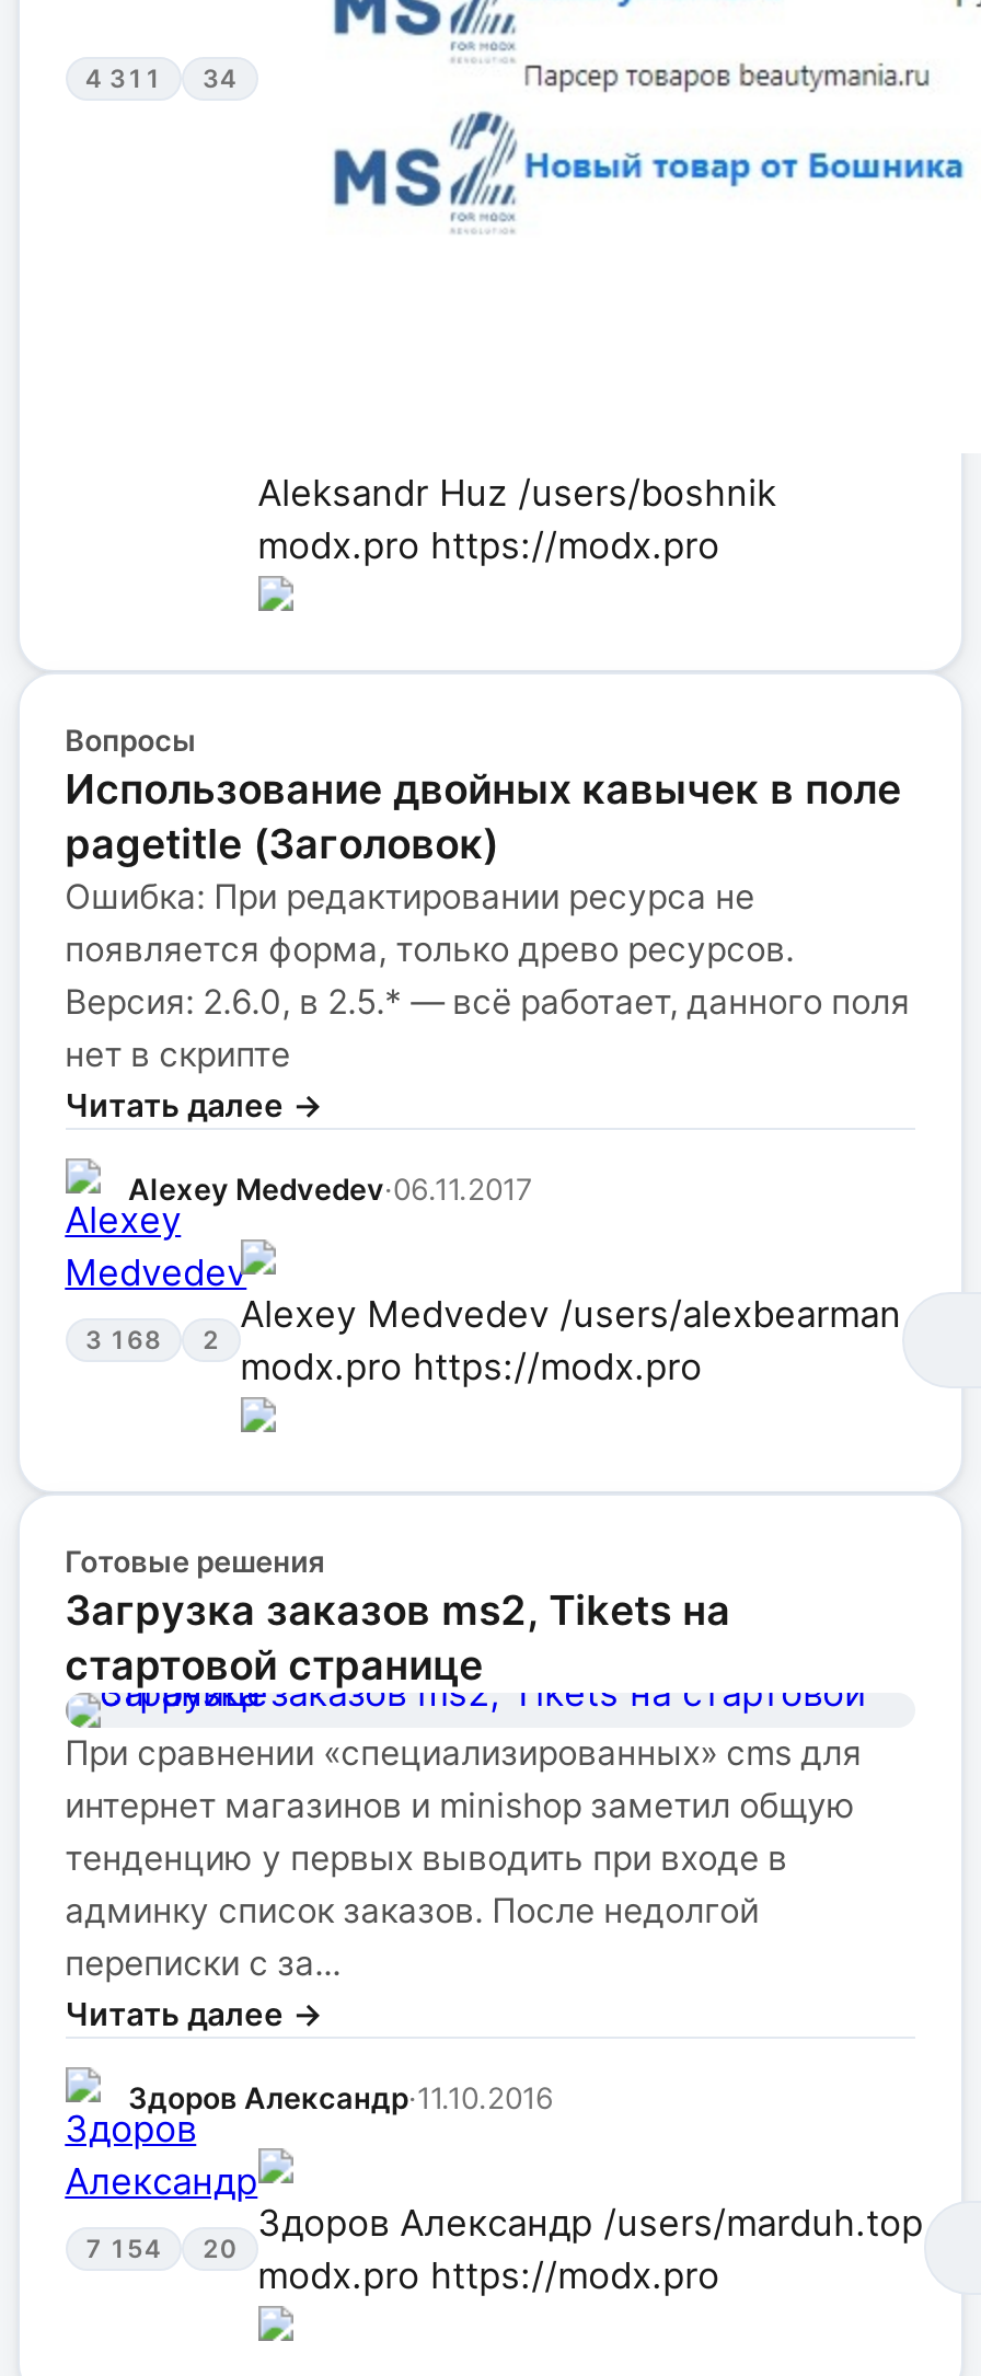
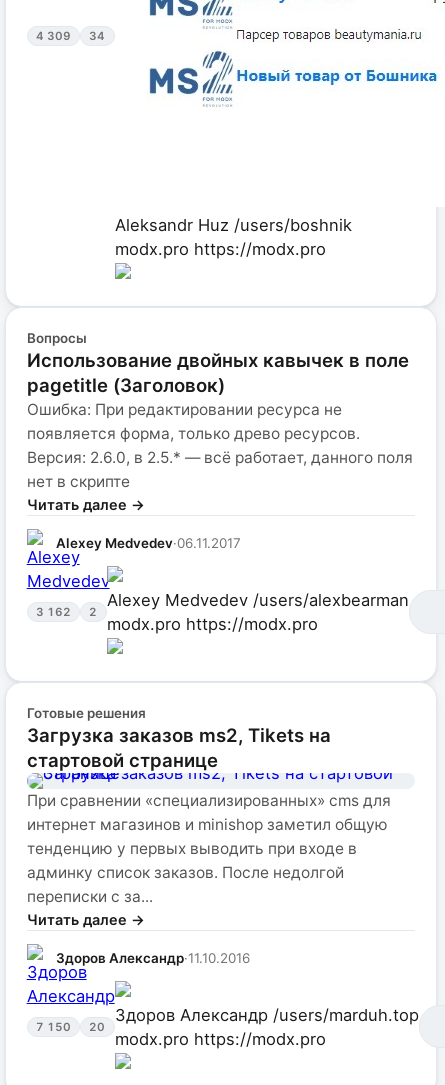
[85,64,237,95] 4 311 34 -> [36,29,105,43] 4 309 34
[85,1325,220,1355] 3 168 2 -> [36,605,97,619] 3 162 2
[85,2233,237,2264] 7 154 20 -> [36,1020,105,1034] 7 150 20

